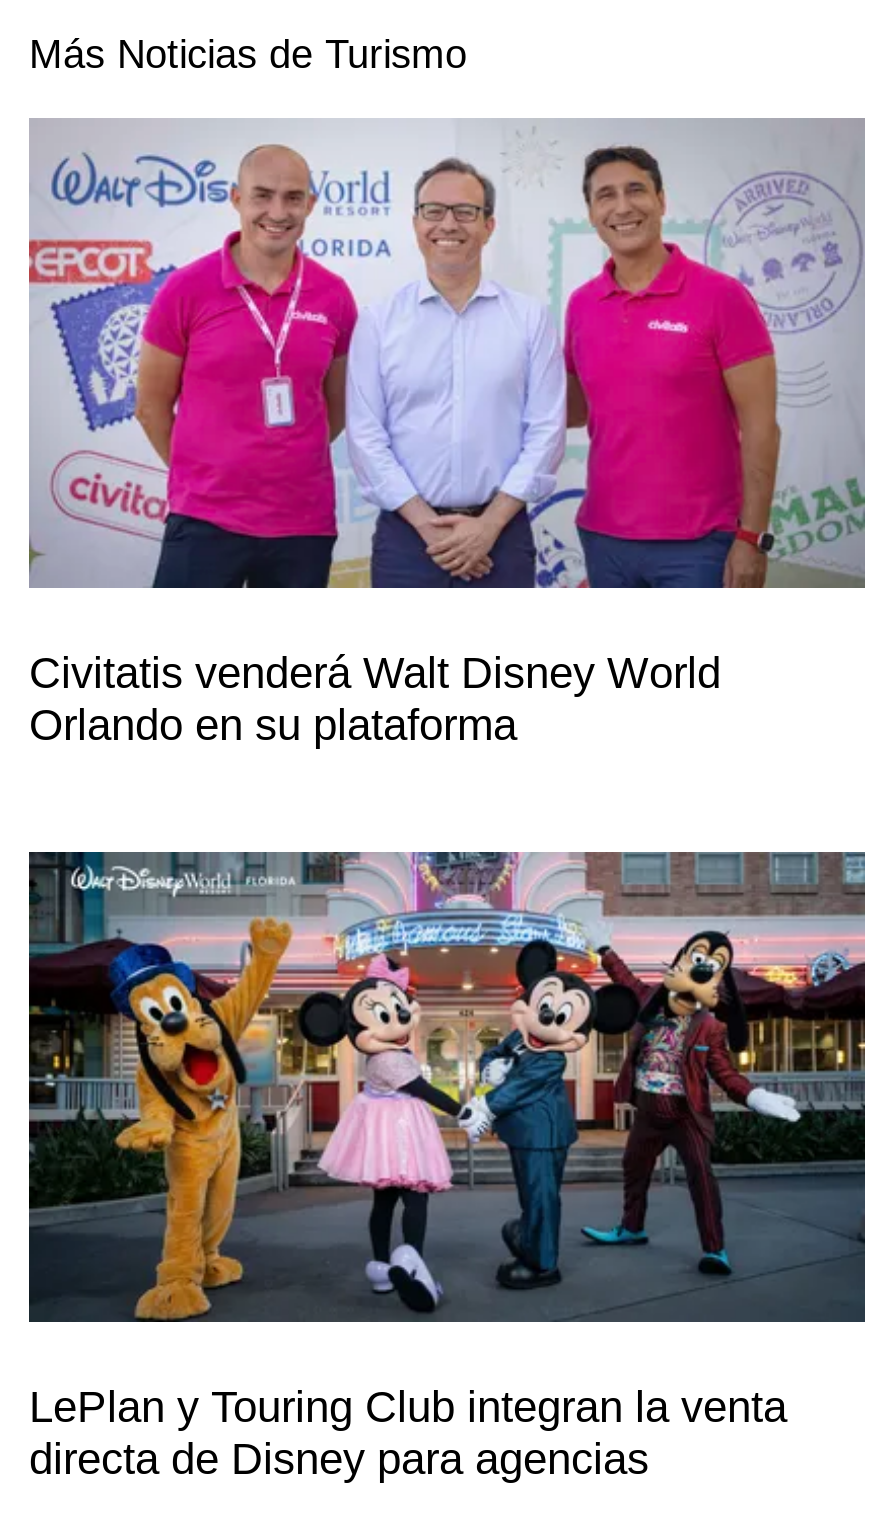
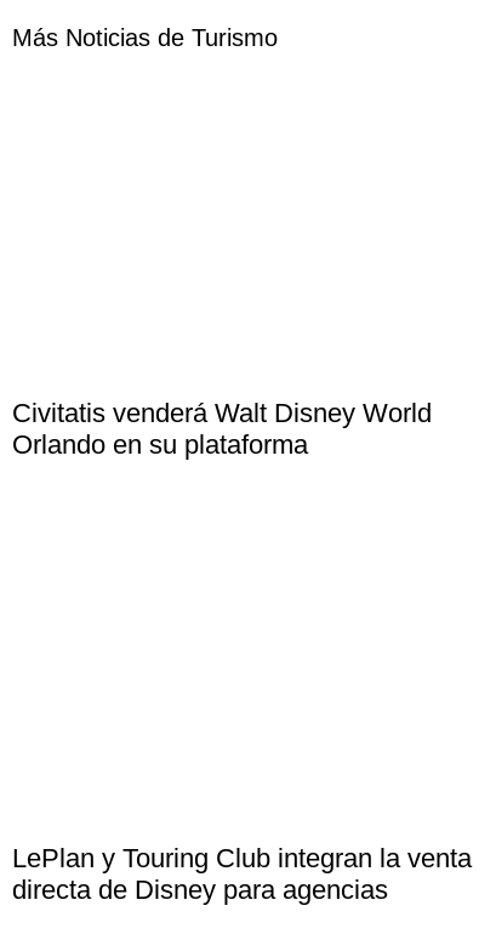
[27,118,867,590] [image] -> none
[27,850,867,1324] [image] -> none

